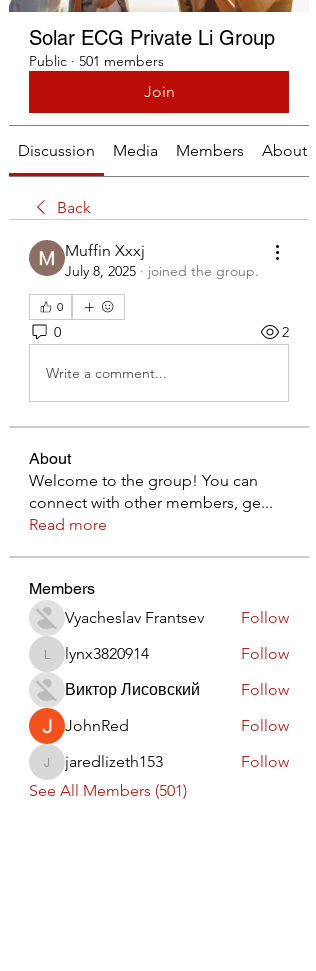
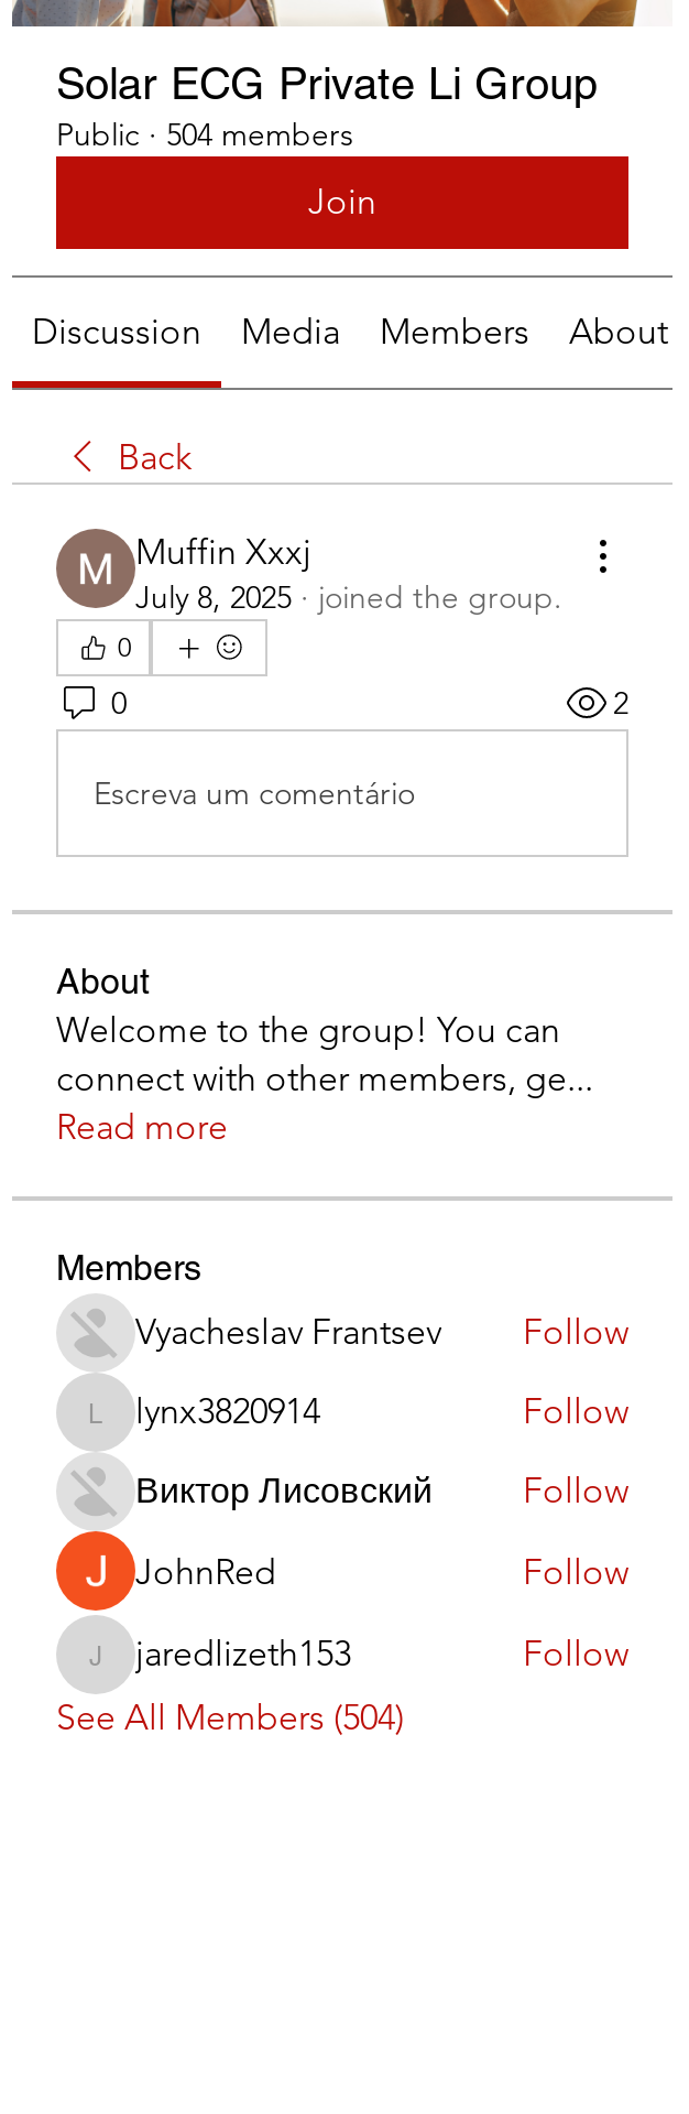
[29,52,164,70] Public · 501 members -> [56,115,353,154] Public · 504 members
[46,363,167,381] Write a comment... -> [94,772,415,812] Escreva um comentário
[29,781,187,800] See All Members (501) -> [56,1696,404,1738] See All Members (504)

